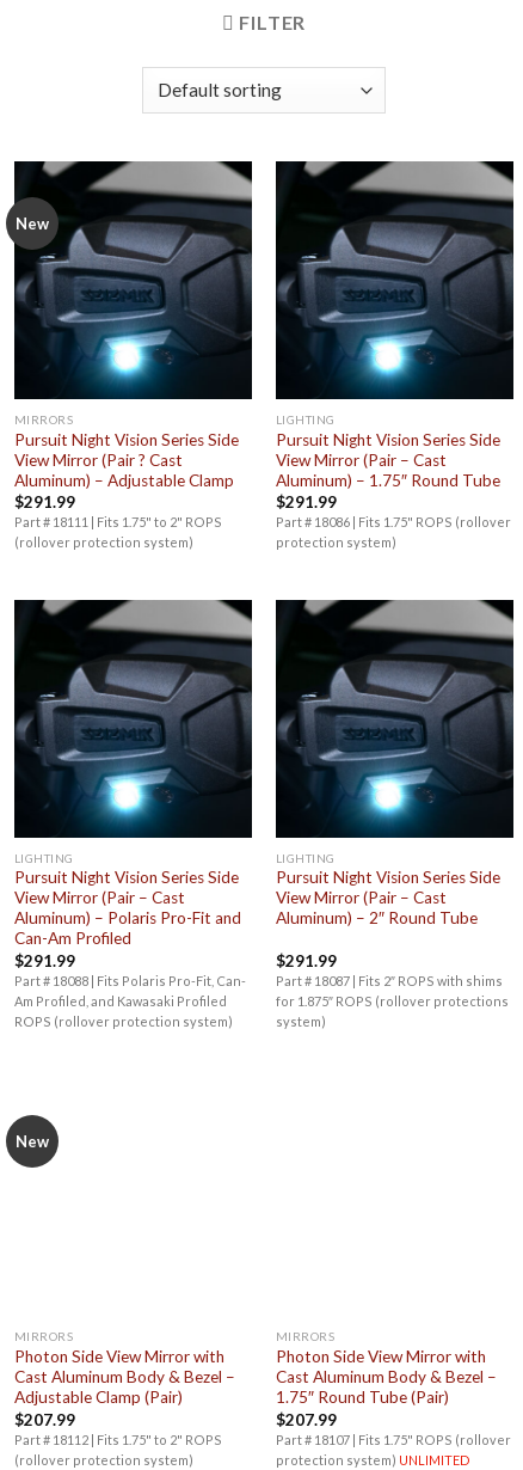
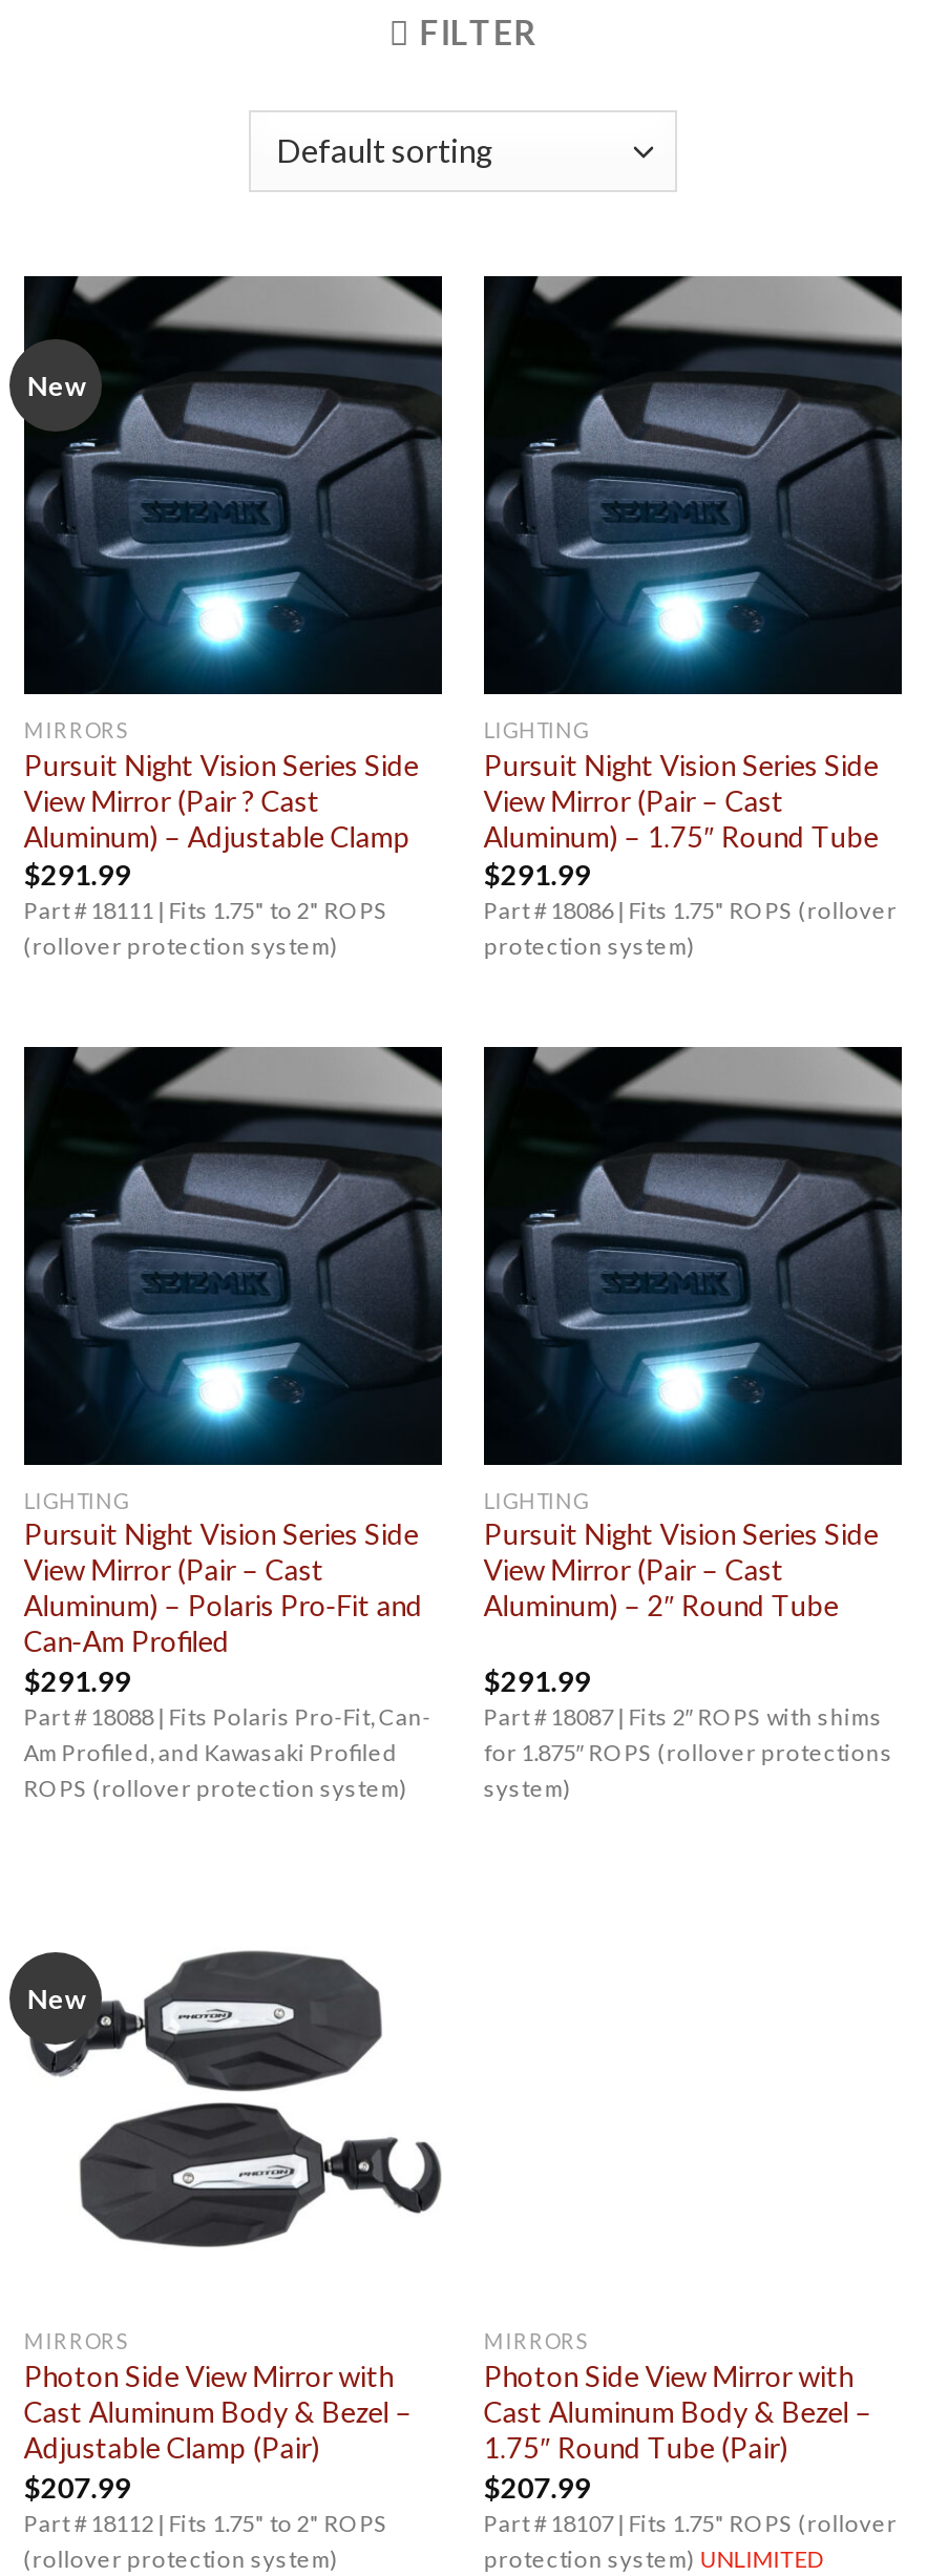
none -> [28,1948,444,2248] [image]

